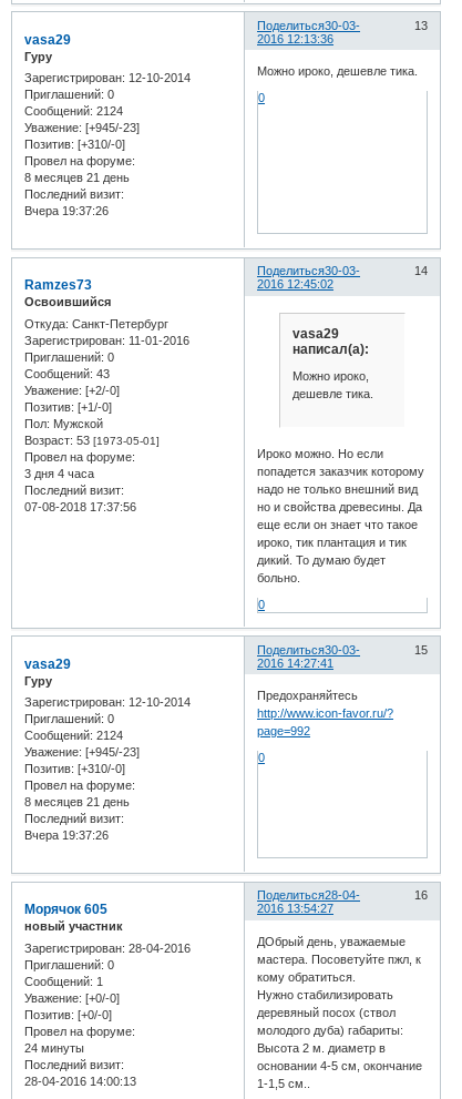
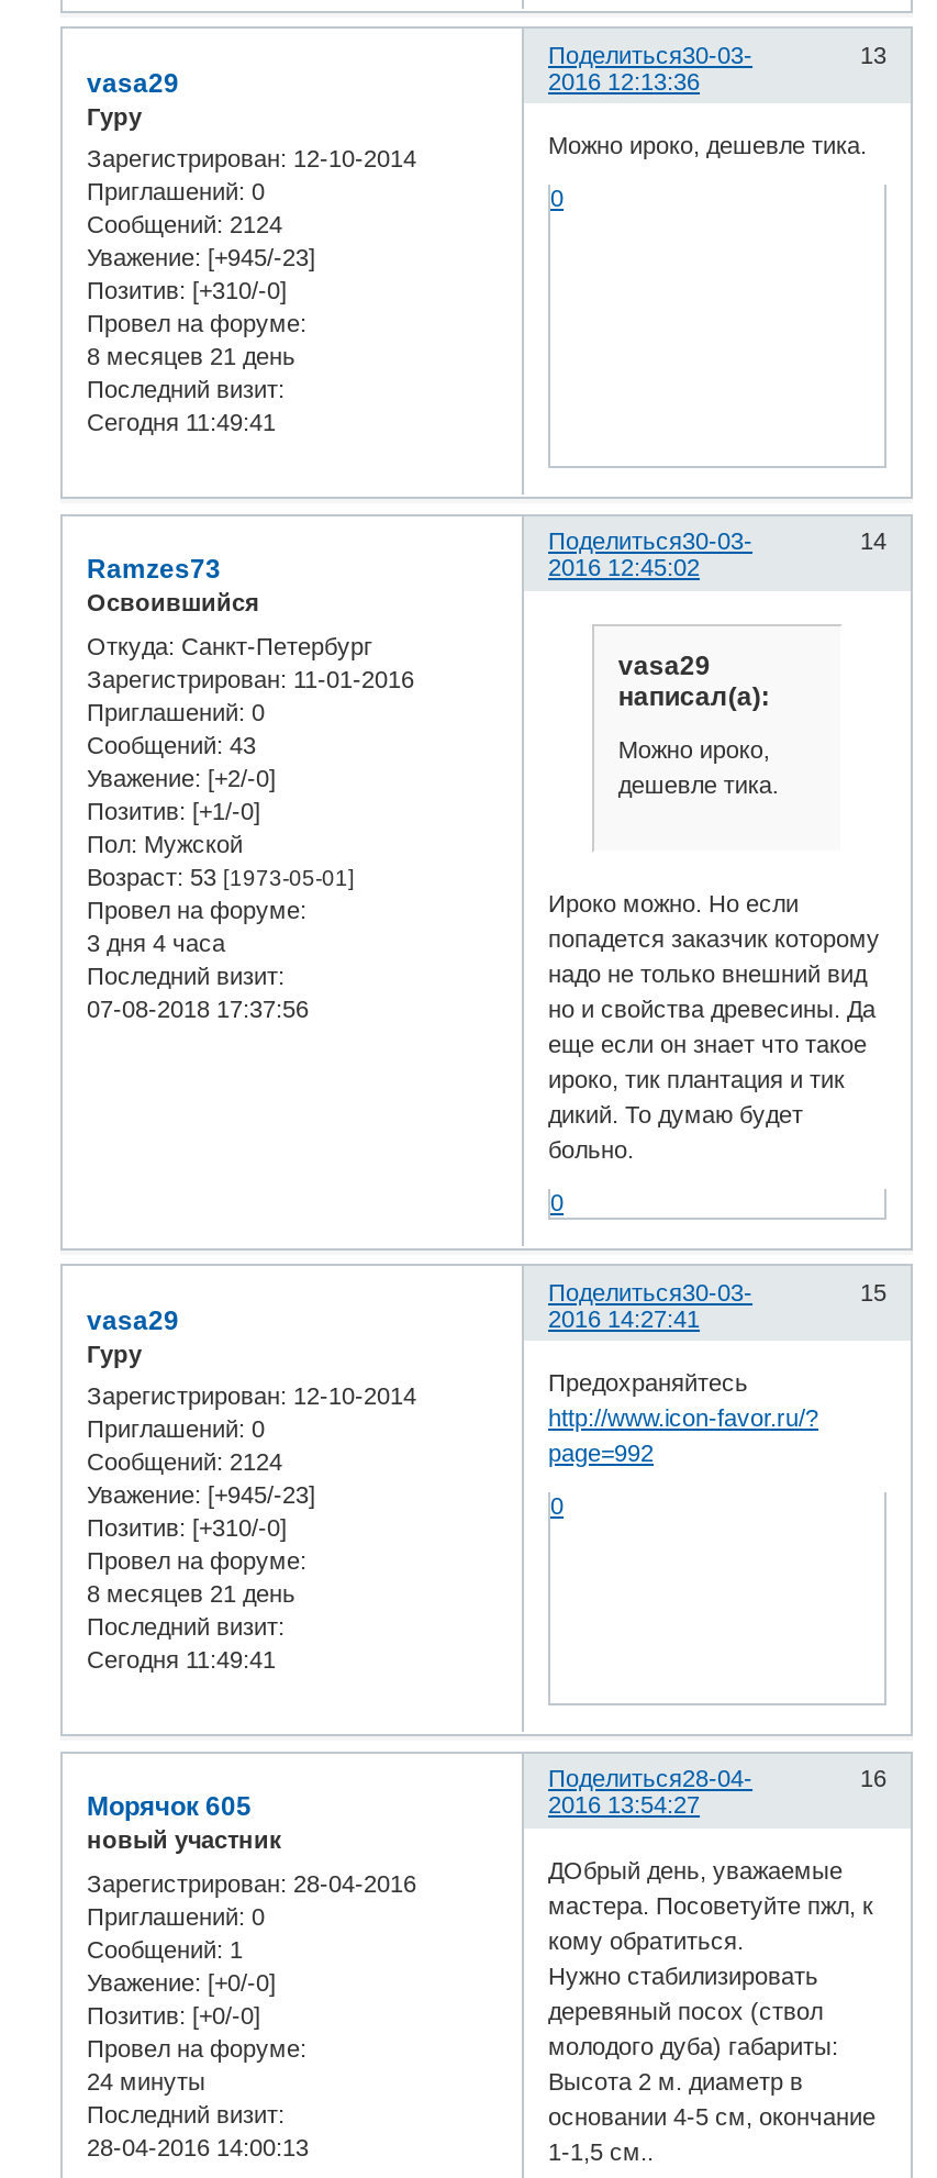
[24,204,109,218] Вчера 19:37:26 -> [87,409,276,436] Сегодня 11:49:41
[24,829,109,842] Вчера 19:37:26 -> [87,1647,276,1673] Сегодня 11:49:41

